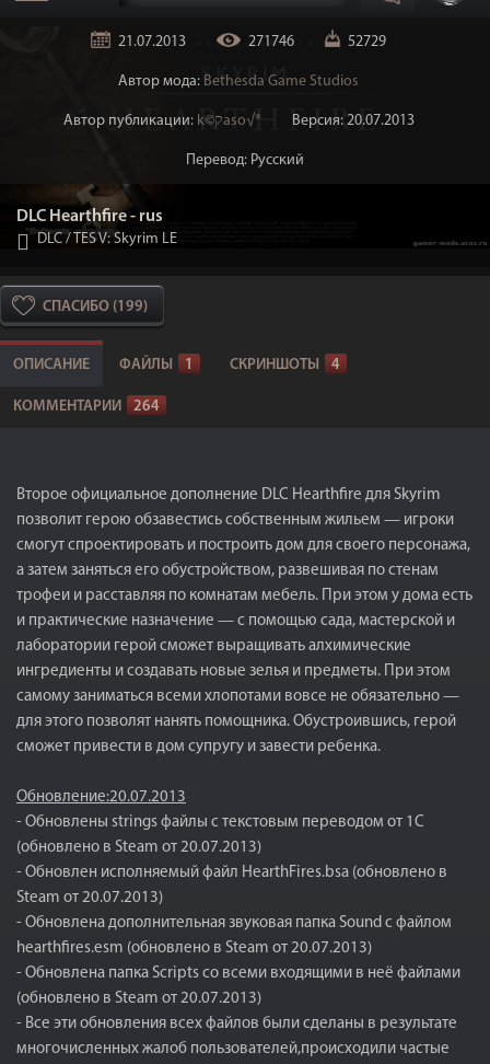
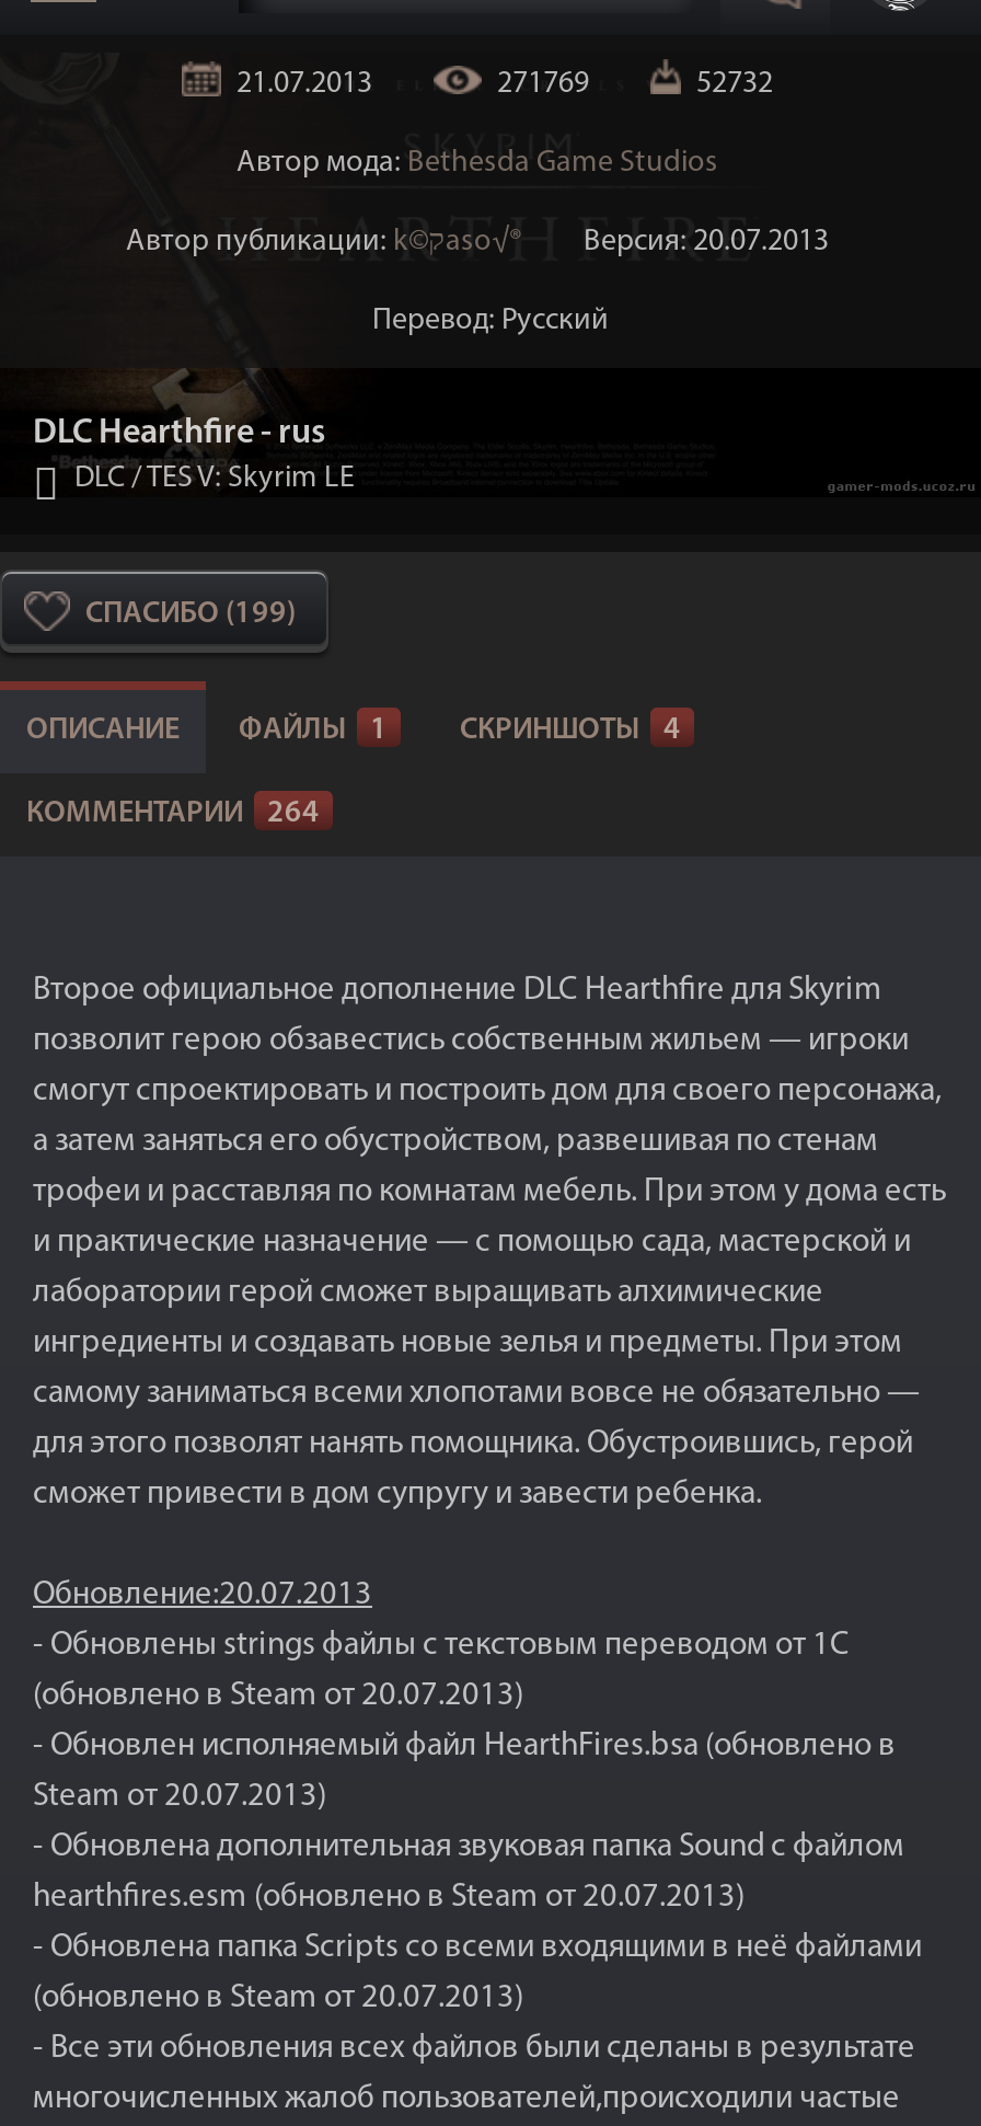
[248,34,294,50] 271746 -> [497,68,589,101] 271769
[348,34,386,50] 52729 -> [696,68,773,101] 52732

